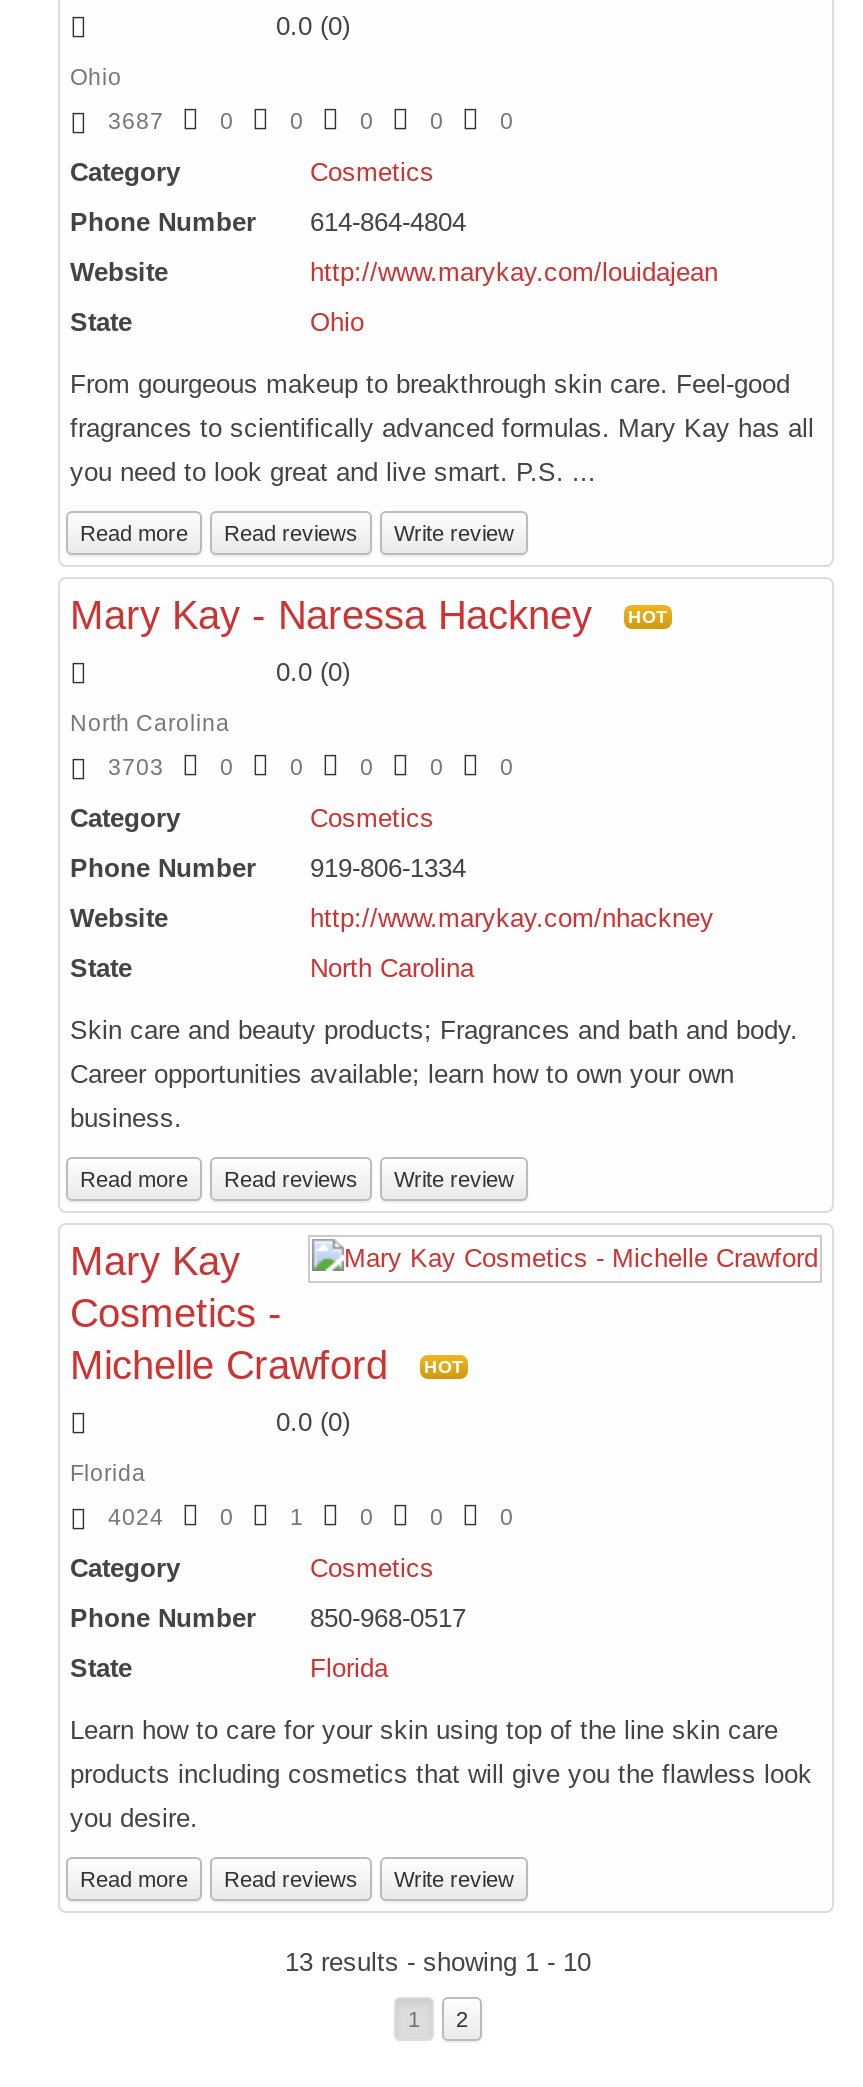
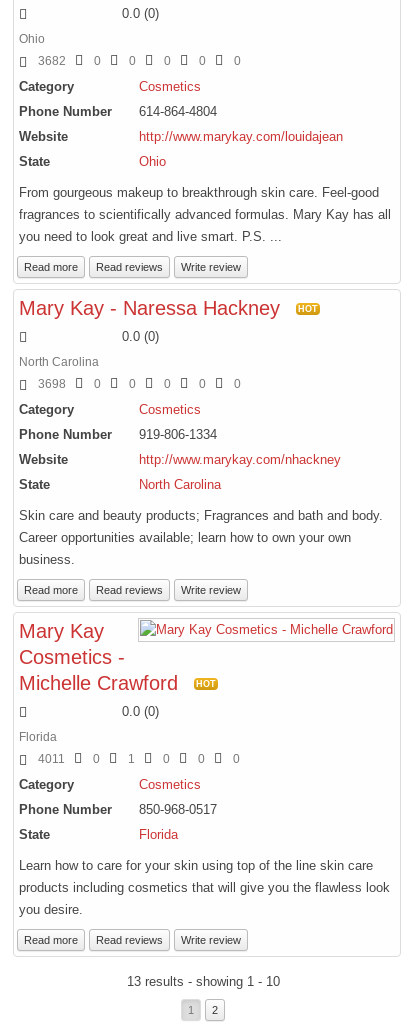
[108,107,164,133] 3687 -> [38,54,66,67] 3682
[108,753,164,779] 3703 -> [38,377,66,390] 3698
[108,1503,164,1529] 4024 -> [38,752,65,765] 4011

